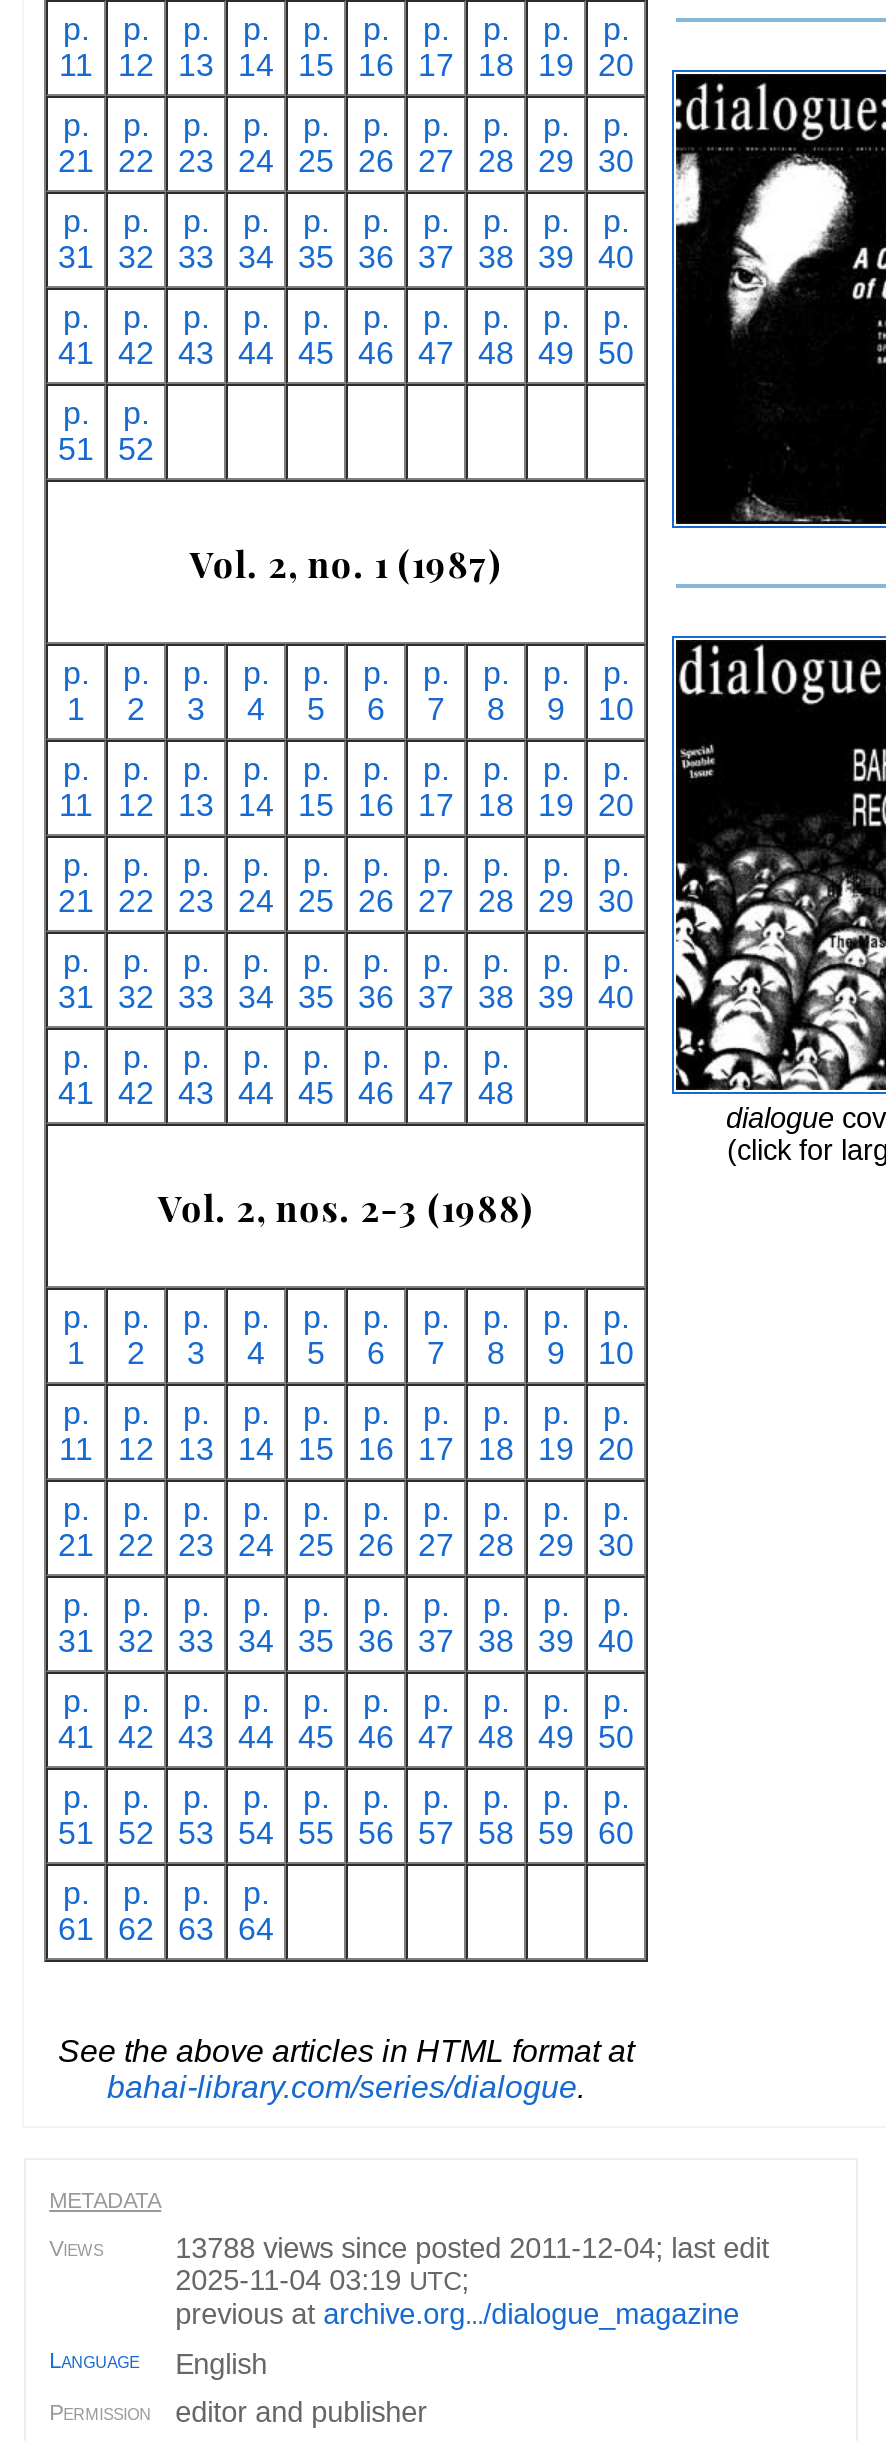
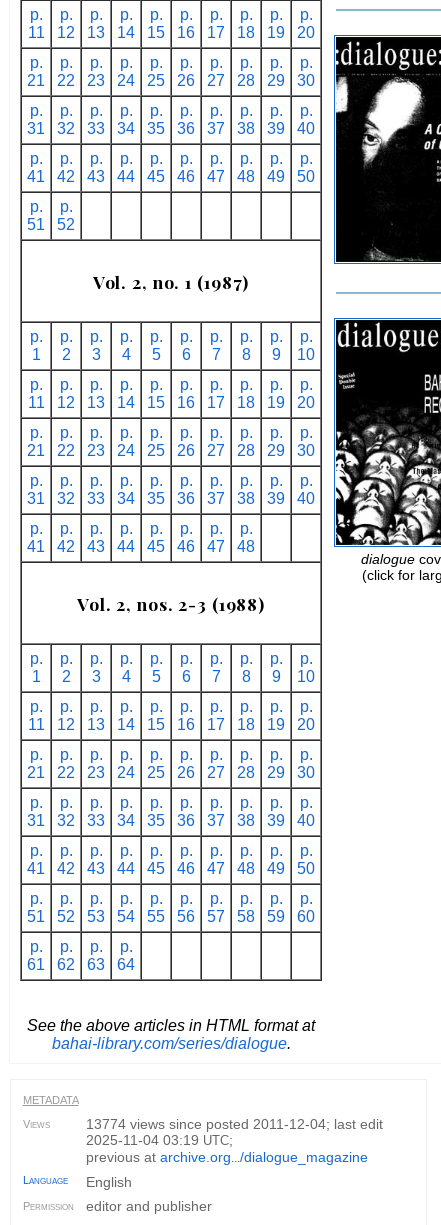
[175,2231,769,2263] 13788 views since posted 2011-12-04; last edit -> [86,1116,383,1132] 13774 views since posted 2011-12-04; last edit

